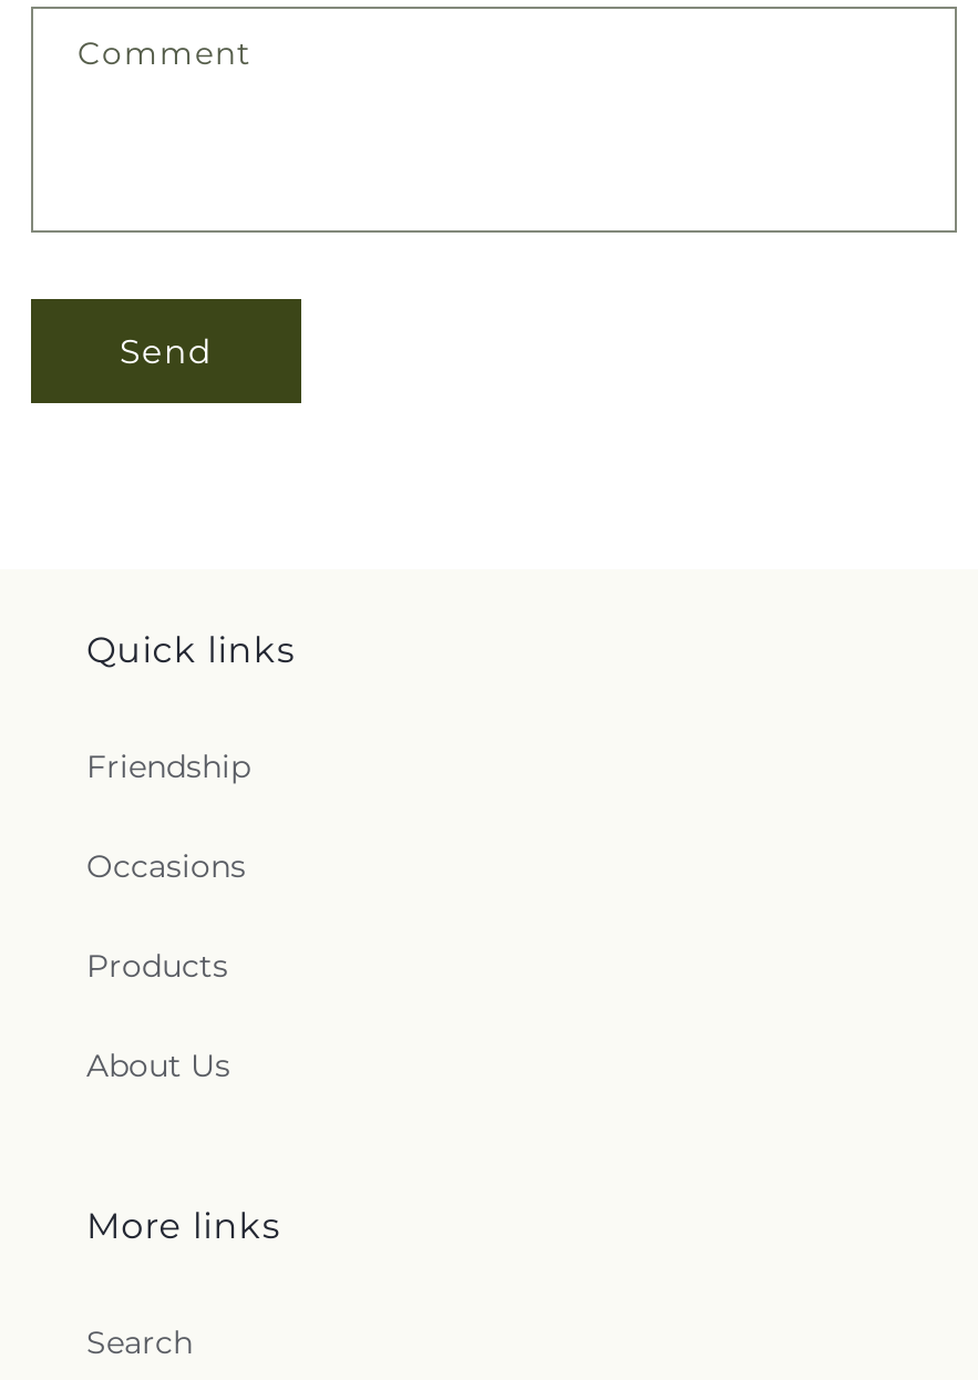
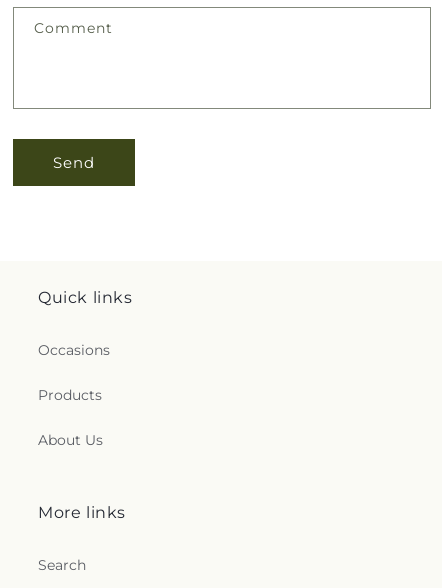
[86,746,250,786] Friendship -> none

